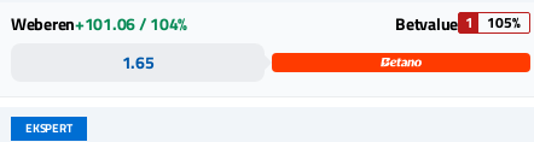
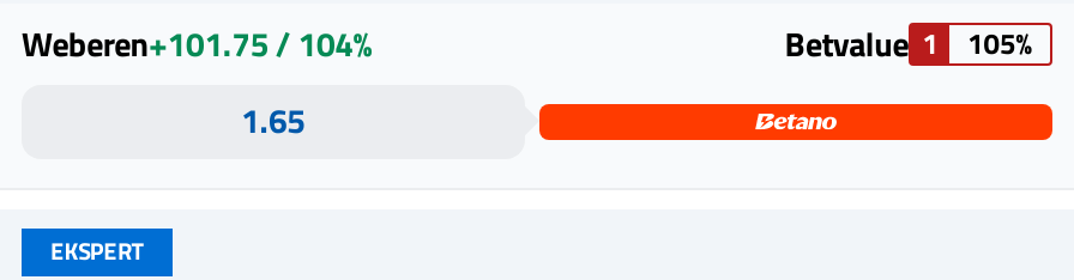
[11,10,187,35] Weberen+101.06 / 104% -> [22,18,372,68] Weberen+101.75 / 104%

